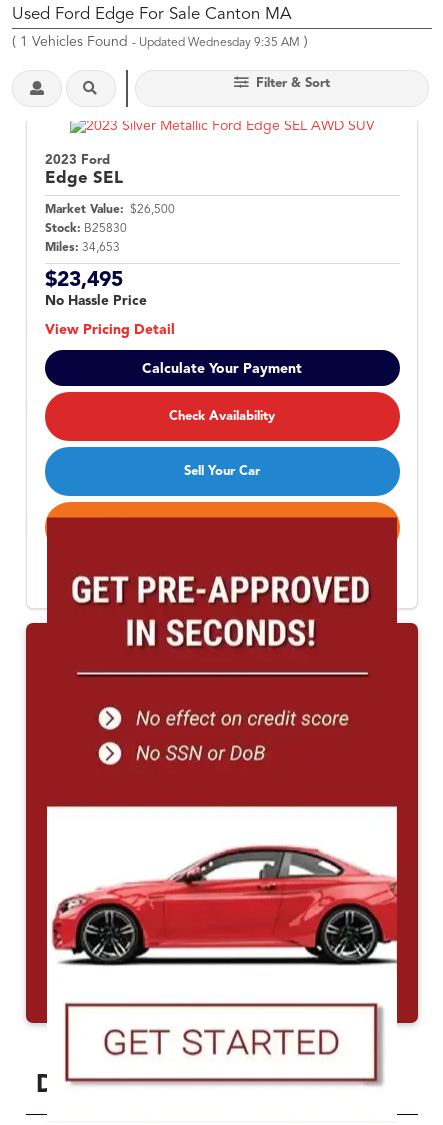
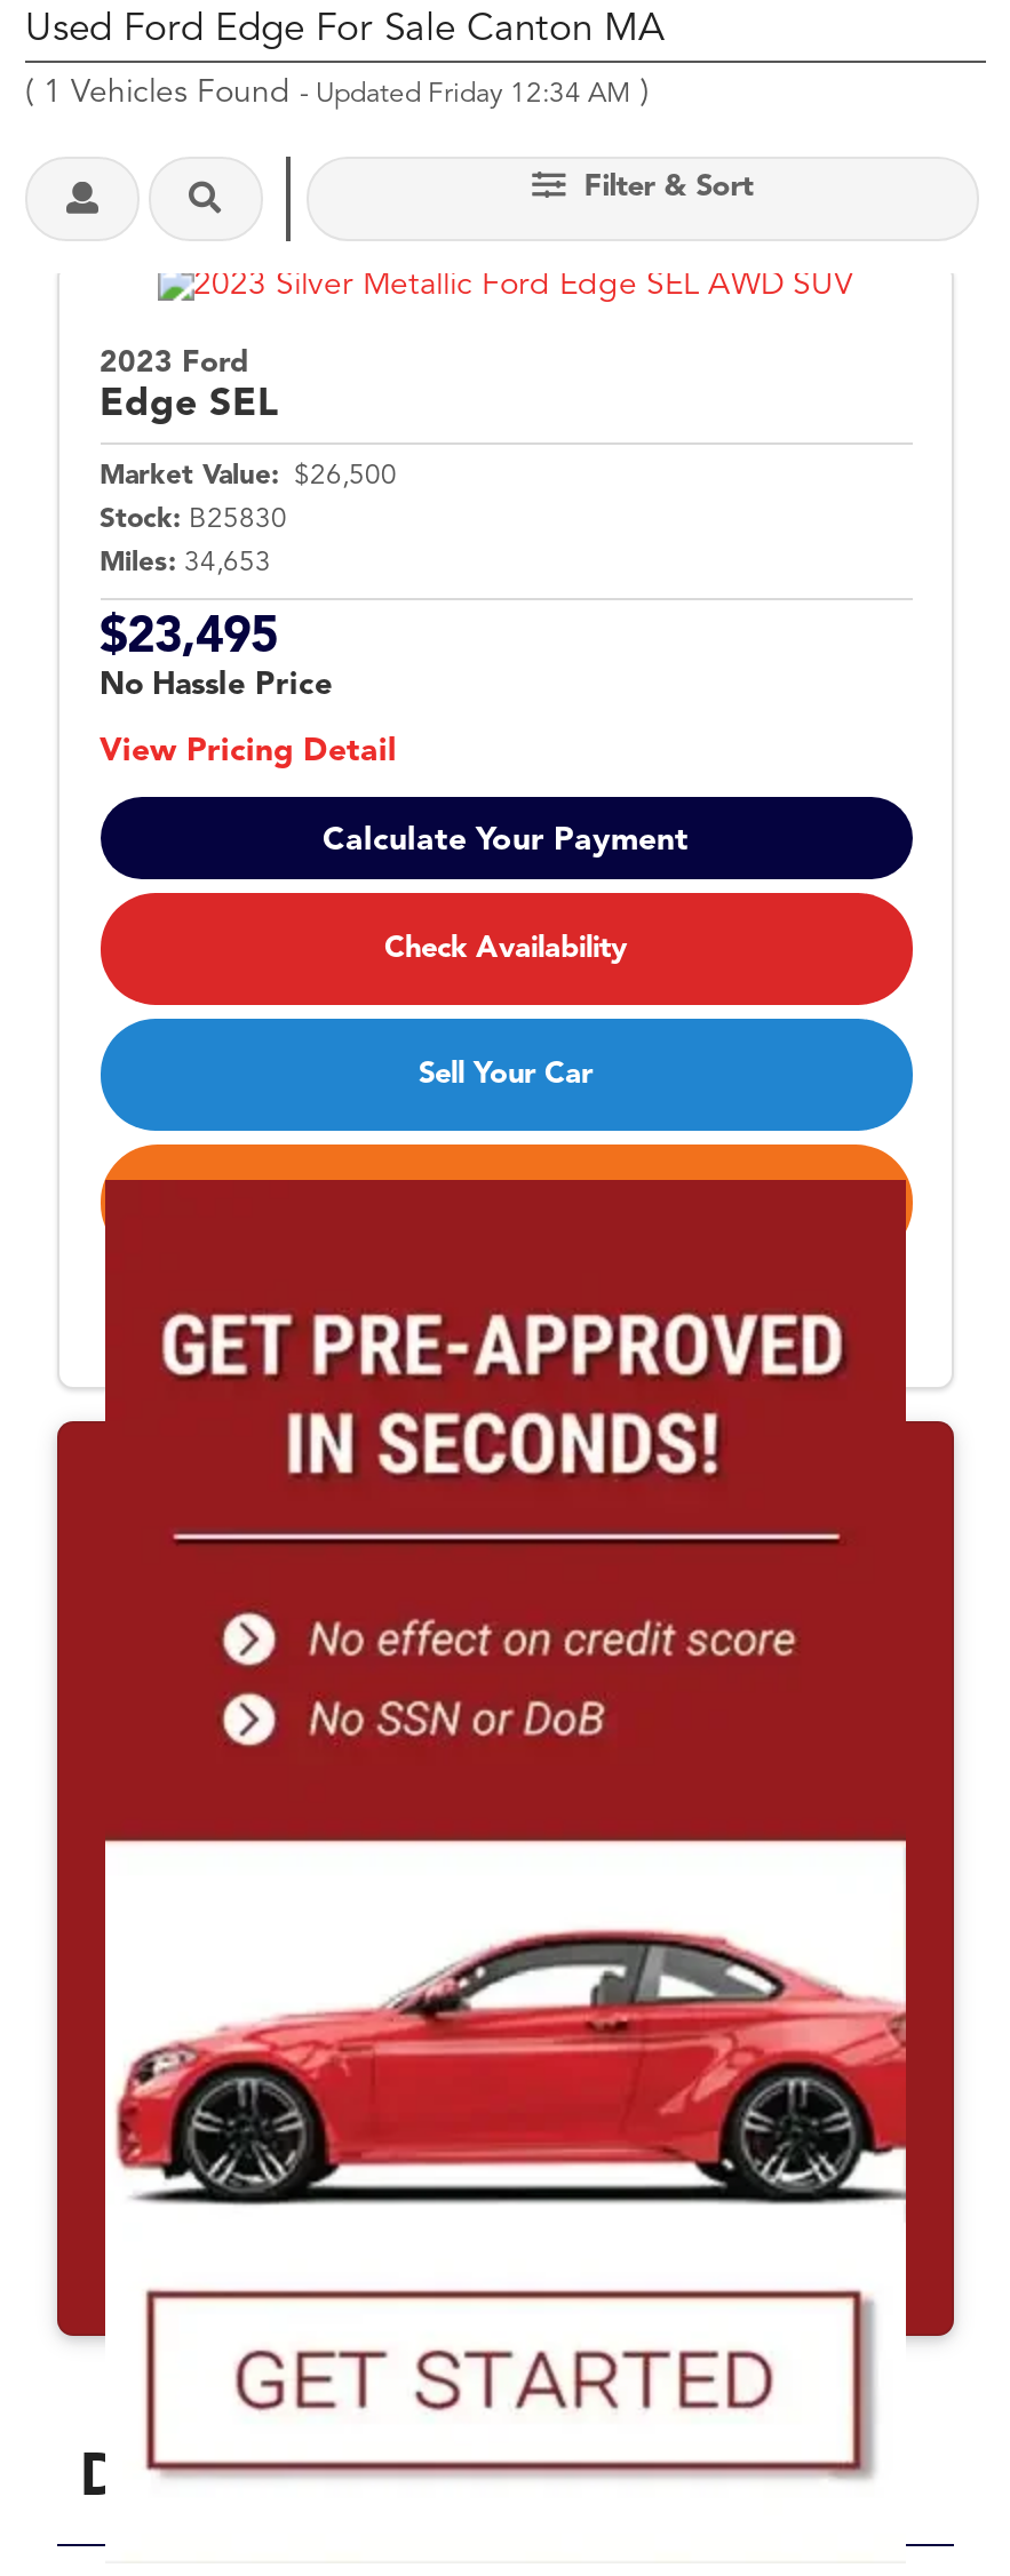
[12,35,308,49] (1 Vehicles Found - Updated Wednesday 9:35 AM) -> [25,77,650,109] (1 Vehicles Found - Updated Friday 12:34 AM)

